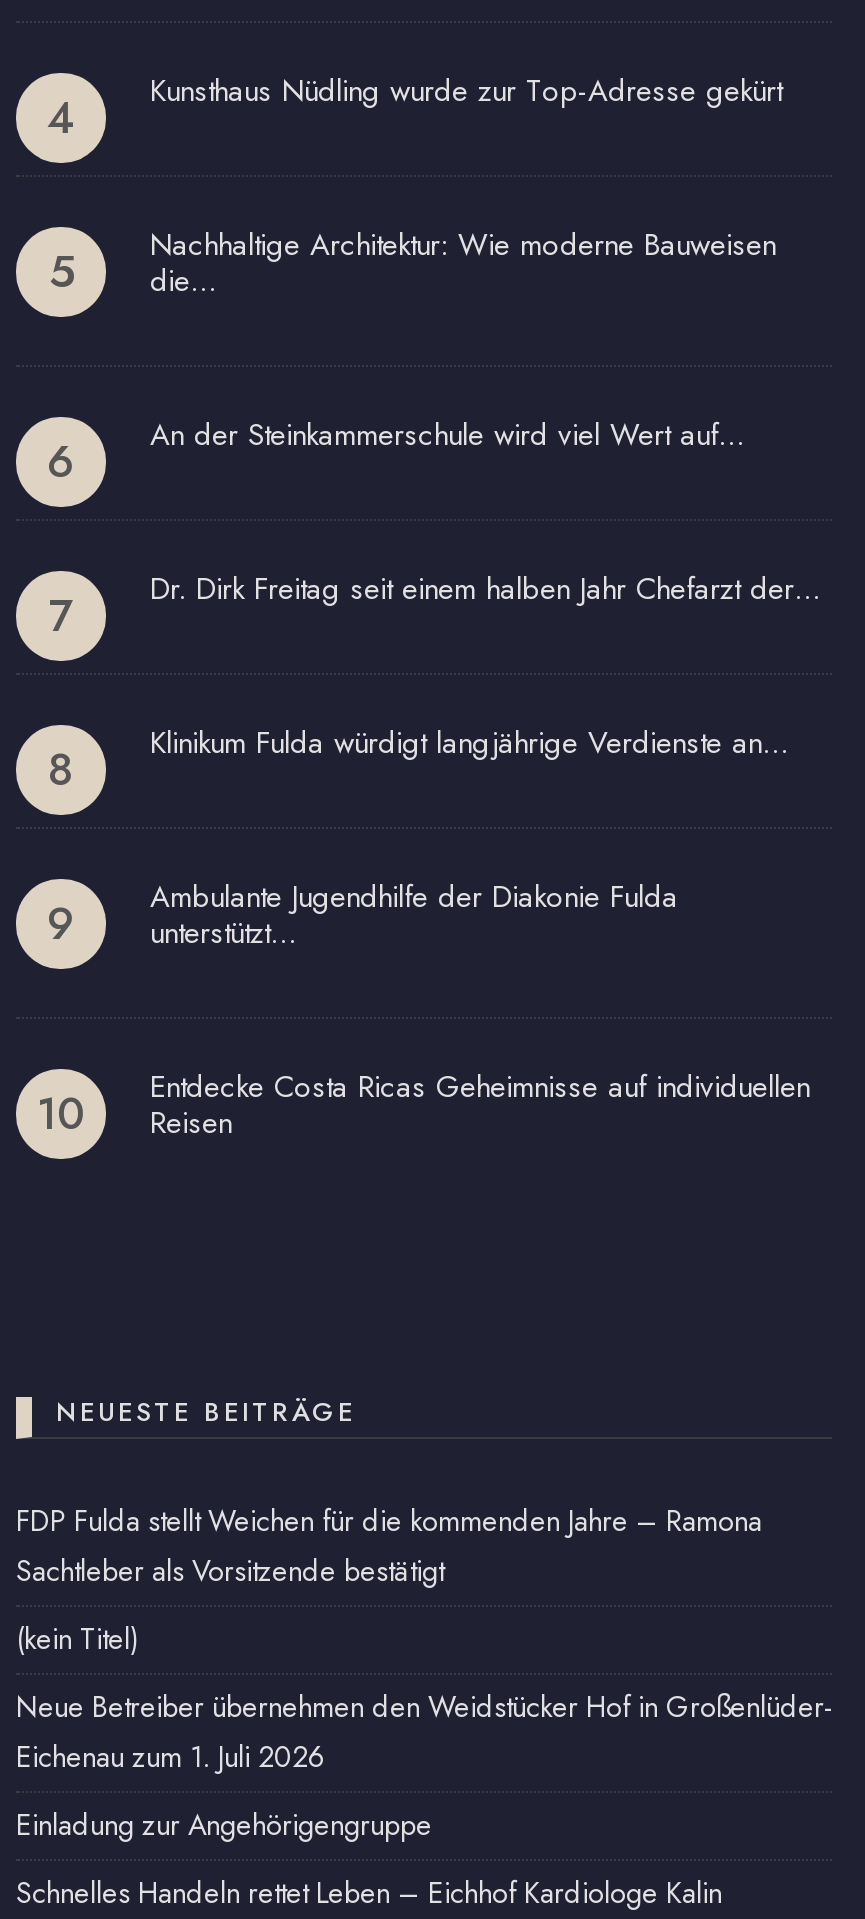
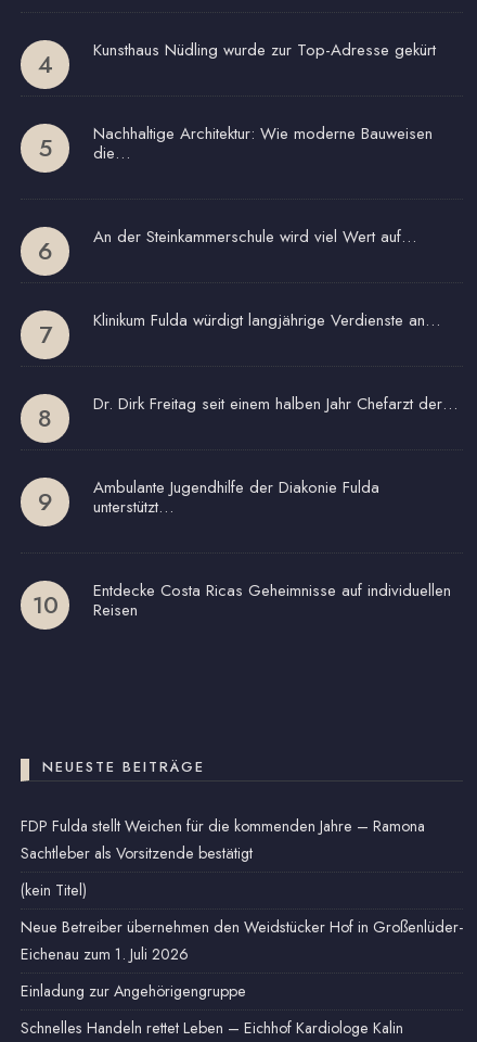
moved [150,567,822,611] -> [93,392,457,415]: Dr. Dirk Freitag seit einem halben Jahr Chefarzt der…
moved [150,721,790,765] -> [93,308,440,332]: Klinikum Fulda würdigt langjährige Verdienste an…

